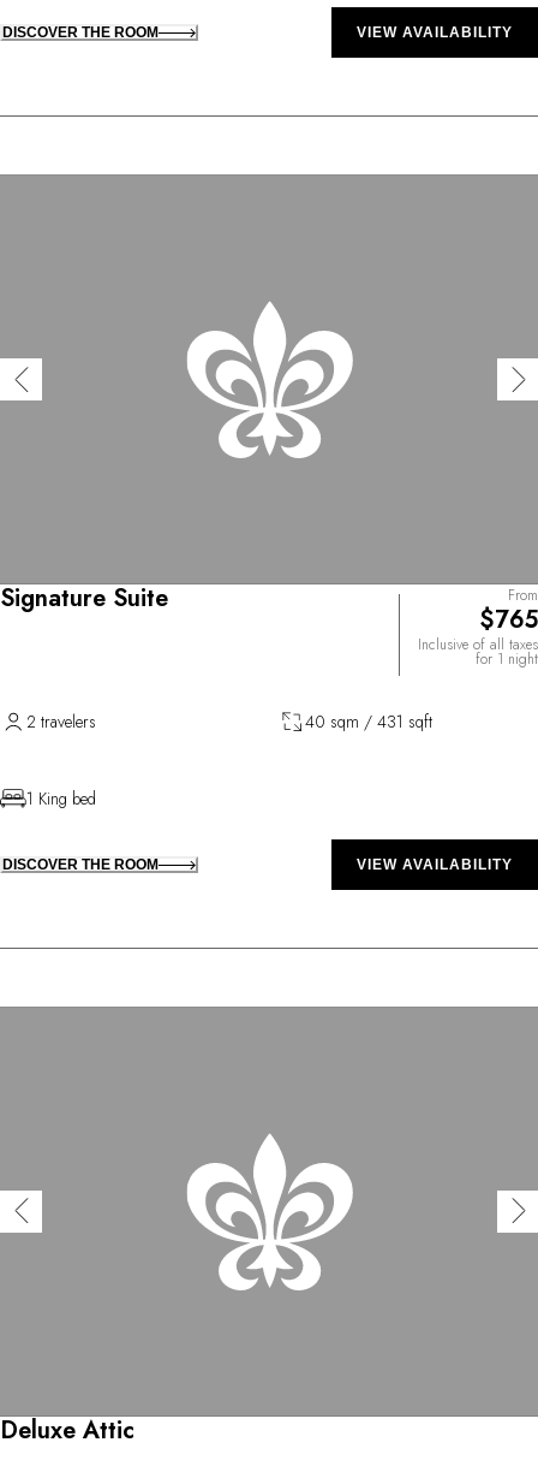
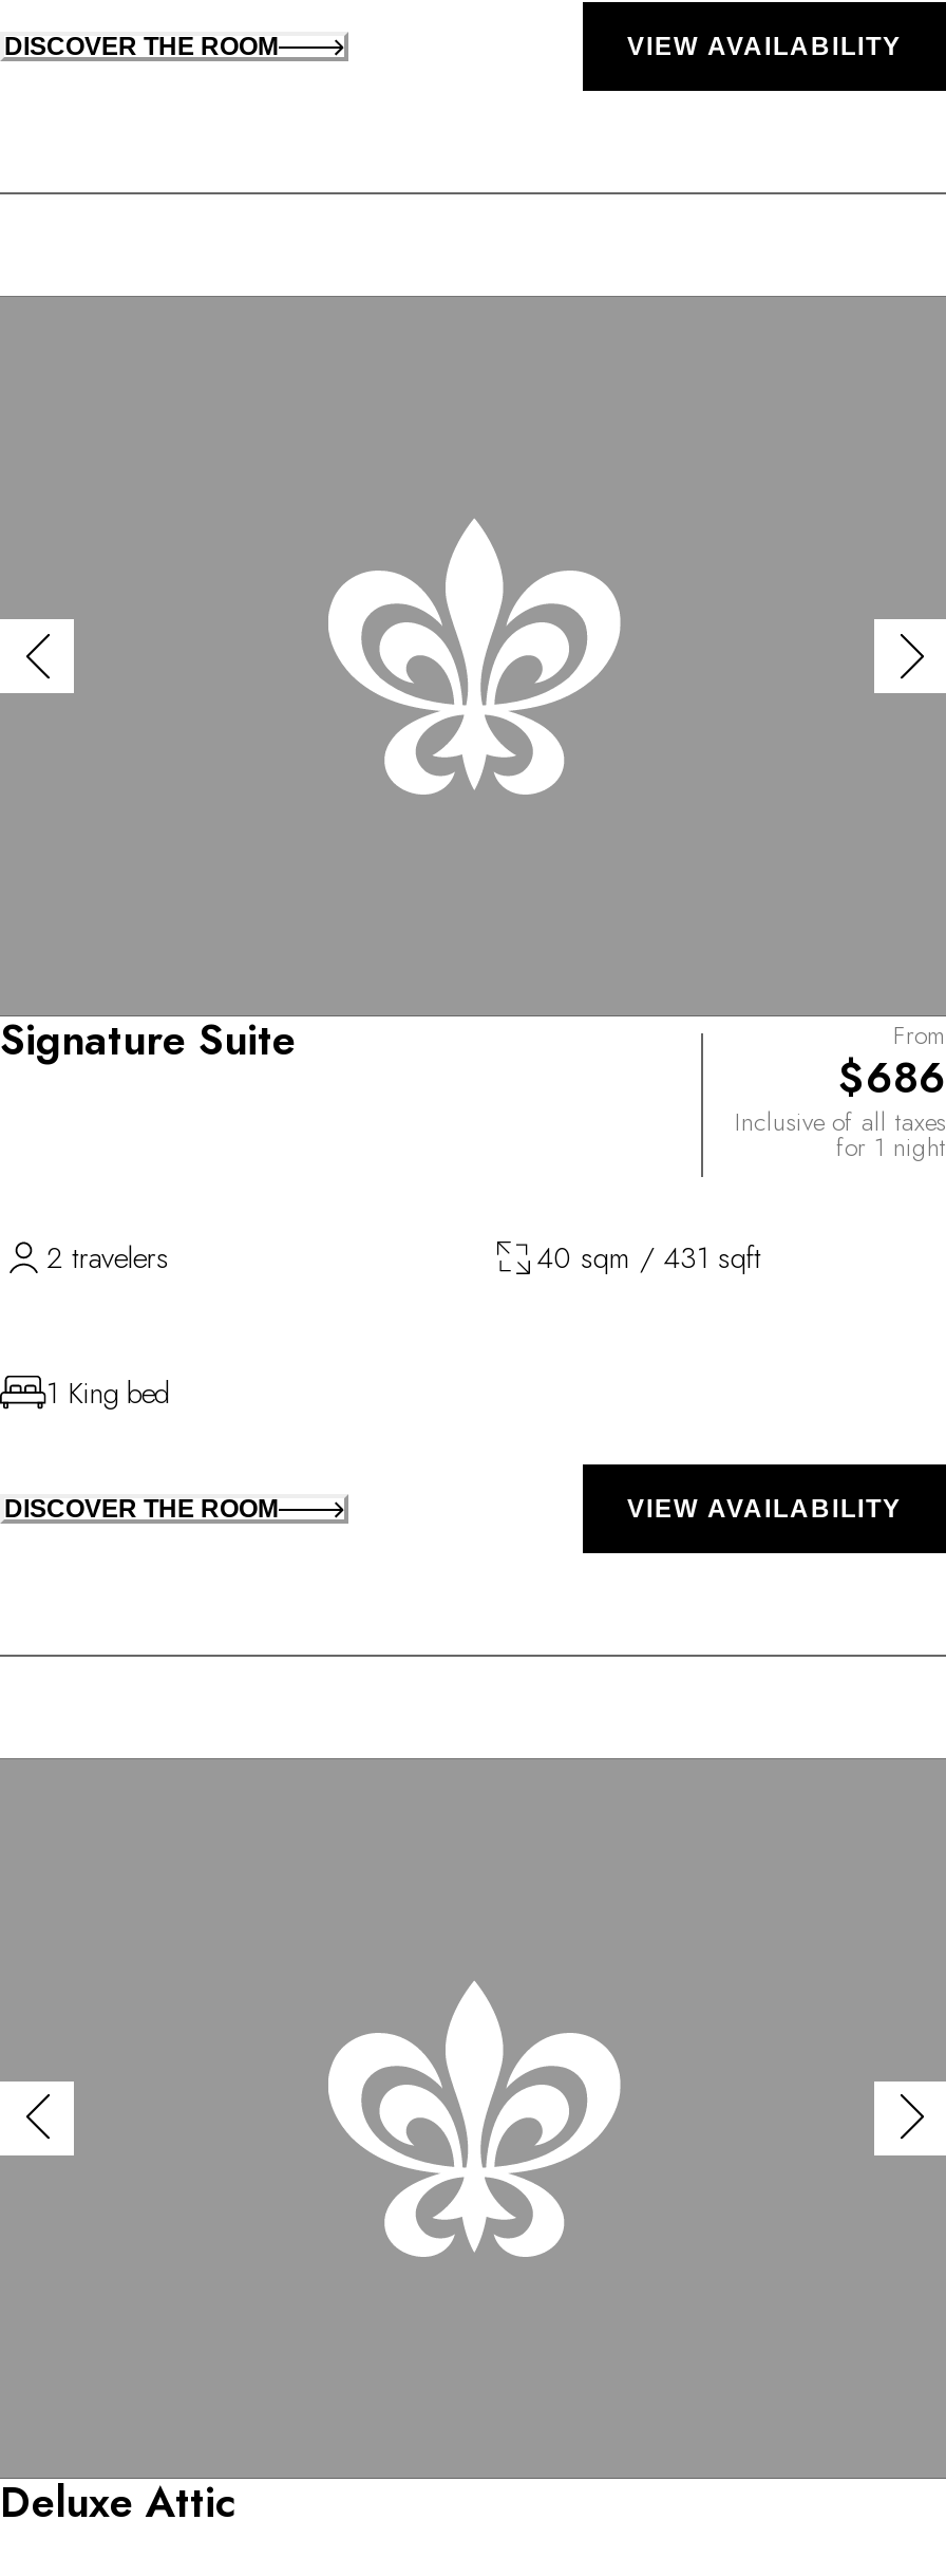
[479,603,538,638] $765 -> [838,1048,946,1110] $686

